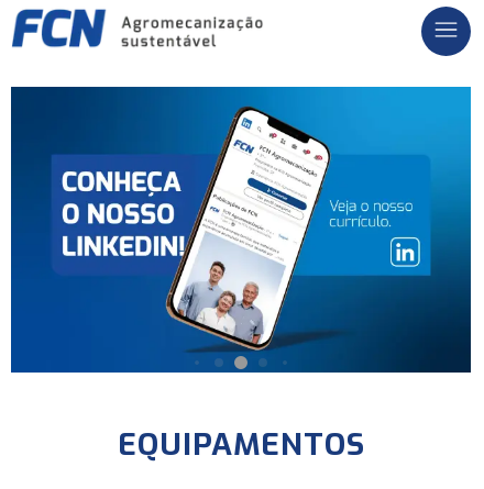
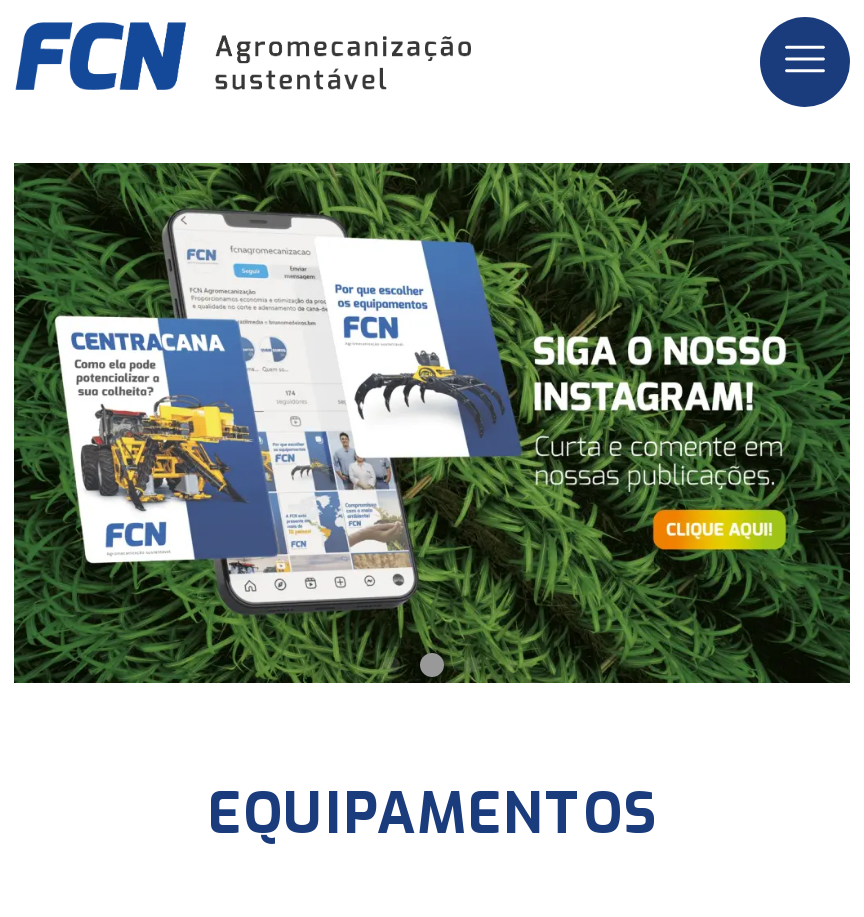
[10,86,472,374] [image] -> [12,161,852,685] [image]

